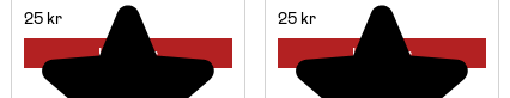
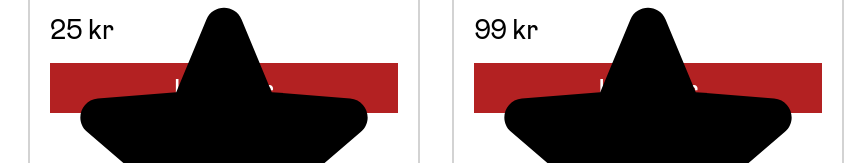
[278,8,316,28] 25 kr -> [474,12,538,46] 99 kr

